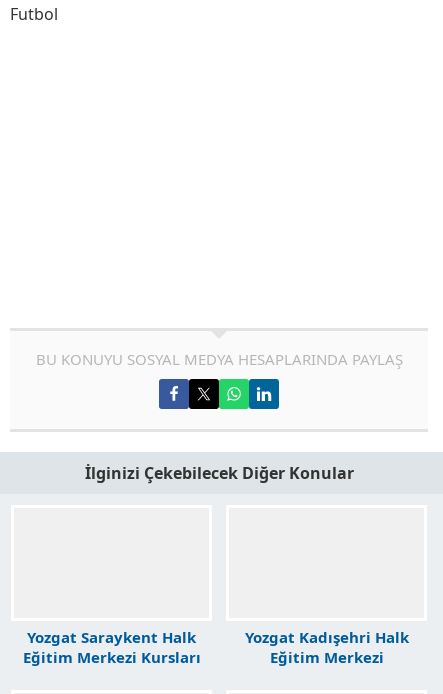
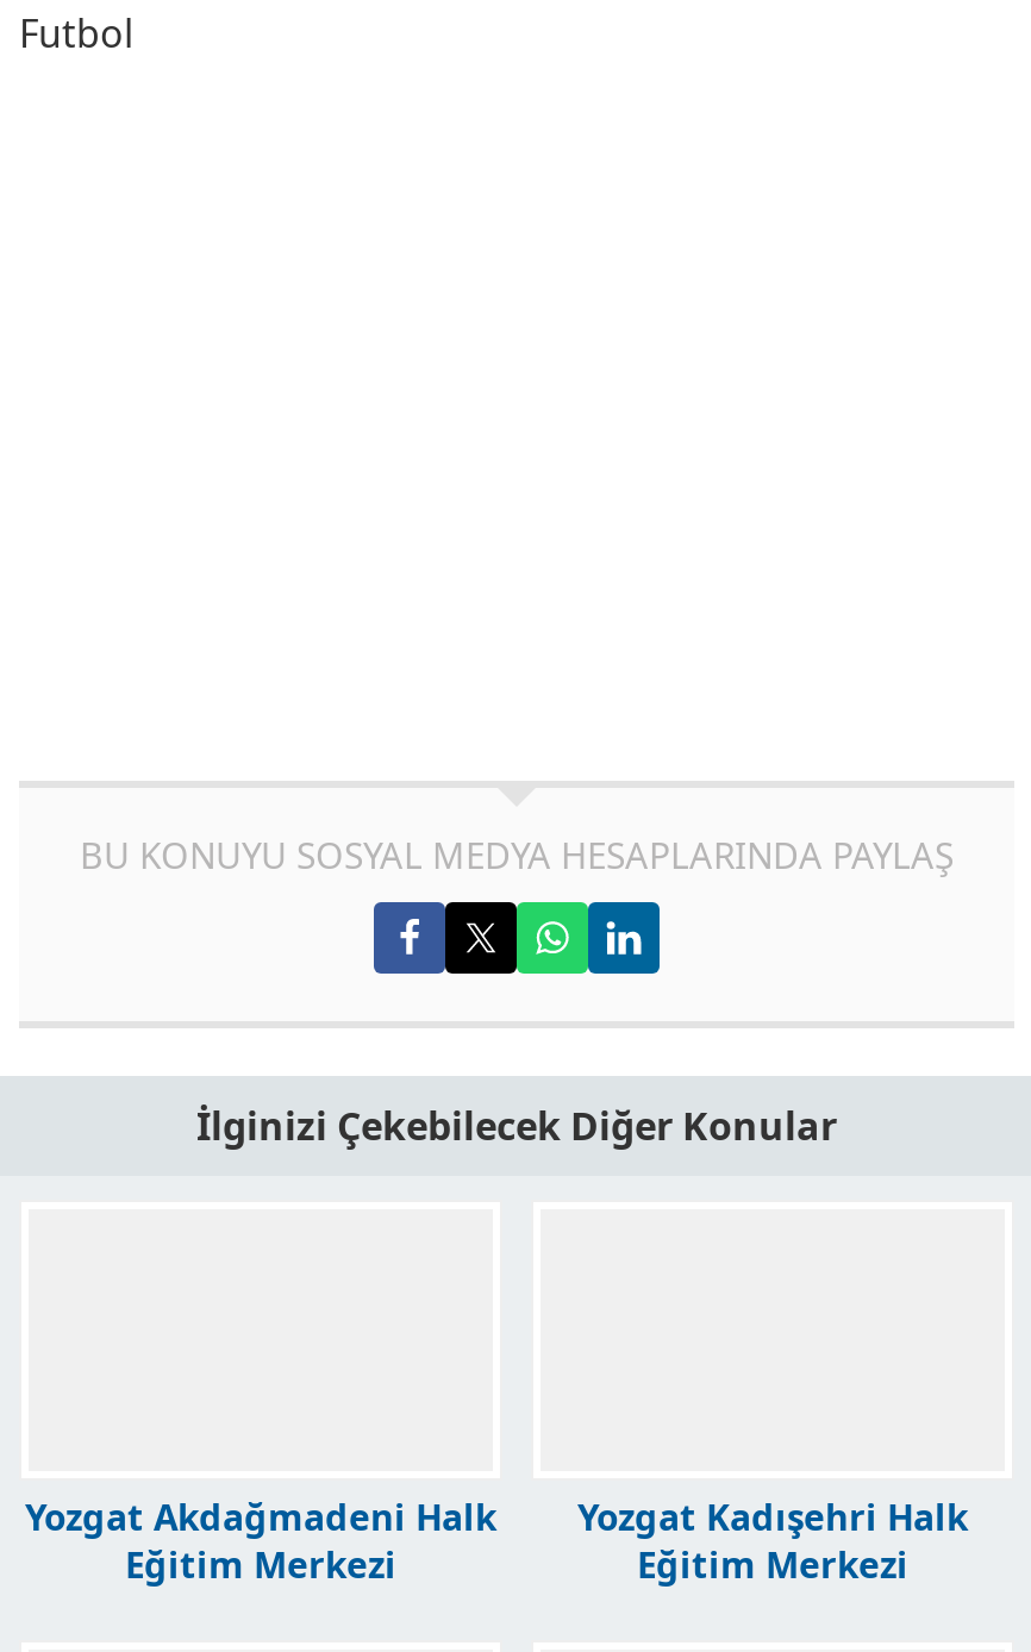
[22,627,200,667] Yozgat Saraykent Halk | Eğitim Merkezi Kursları -> [25,1492,496,1587] Yozgat Akdağmadeni Halk | Eğitim Merkezi

